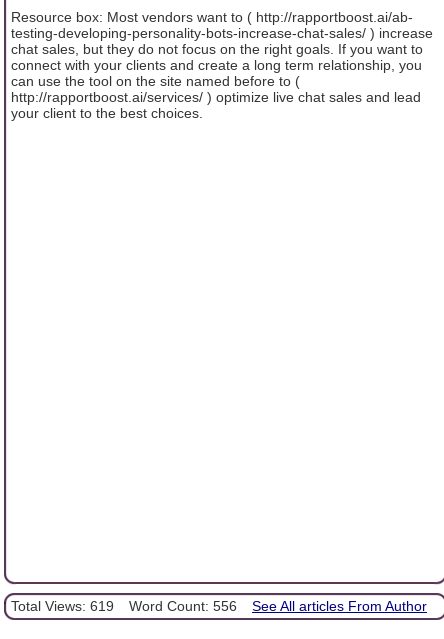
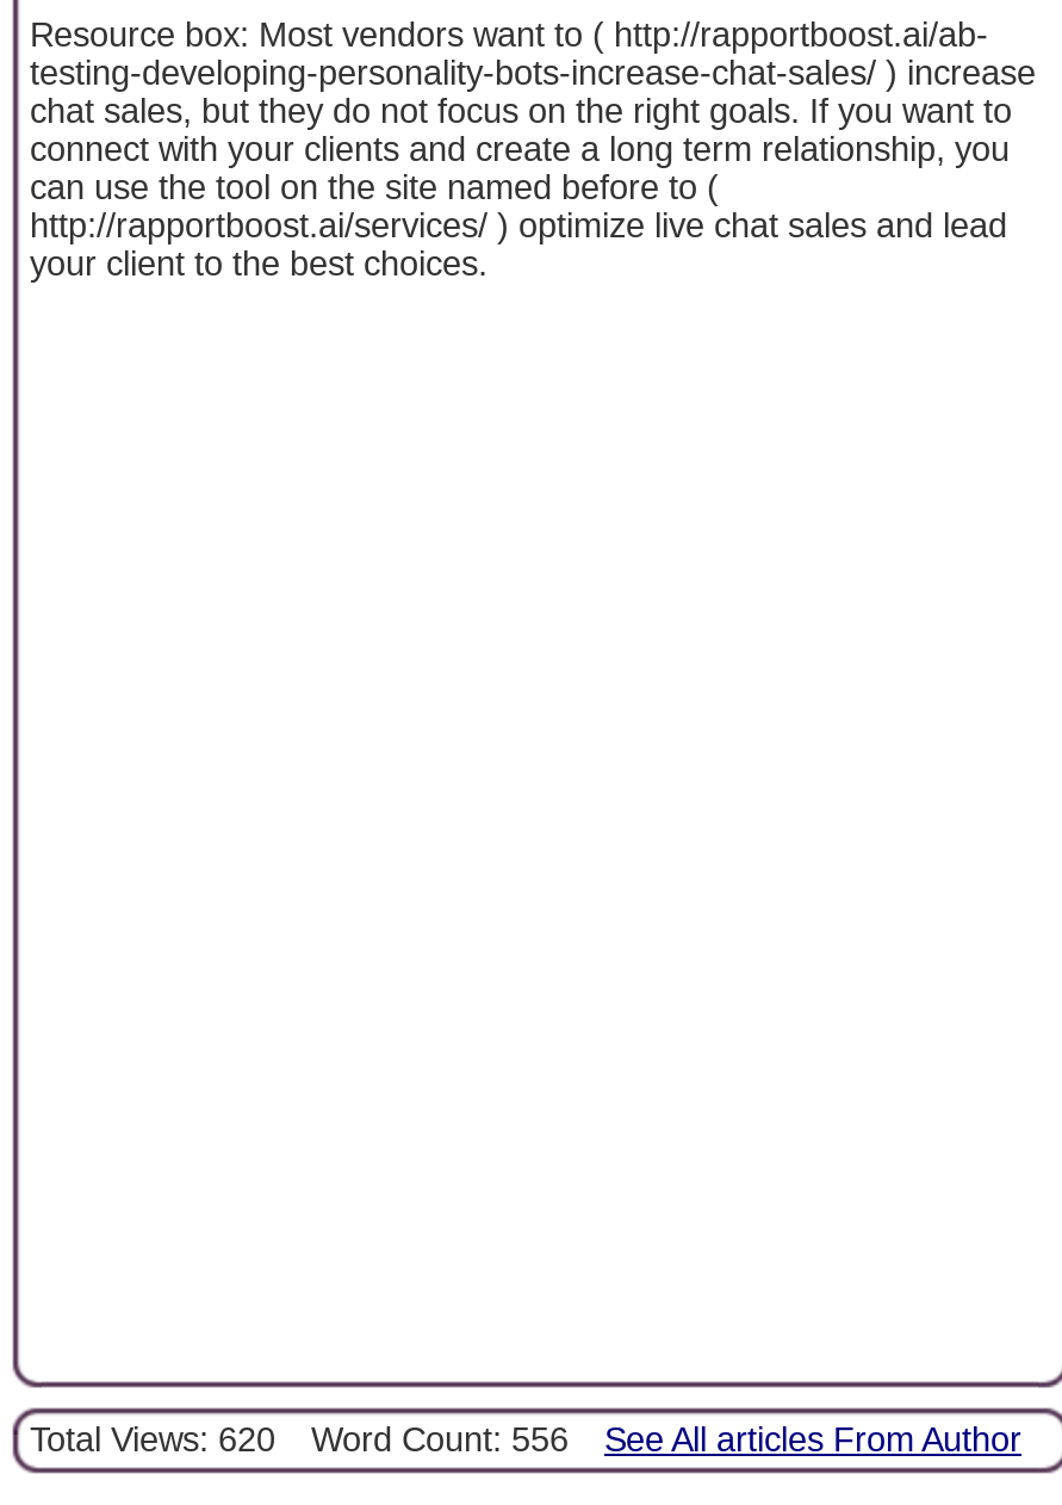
[11,598,427,614] Total Views: 619 Word Count: 556 See All articles From Author -> [30,1420,1021,1458] Total Views: 620 Word Count: 556 See All articles From Author

